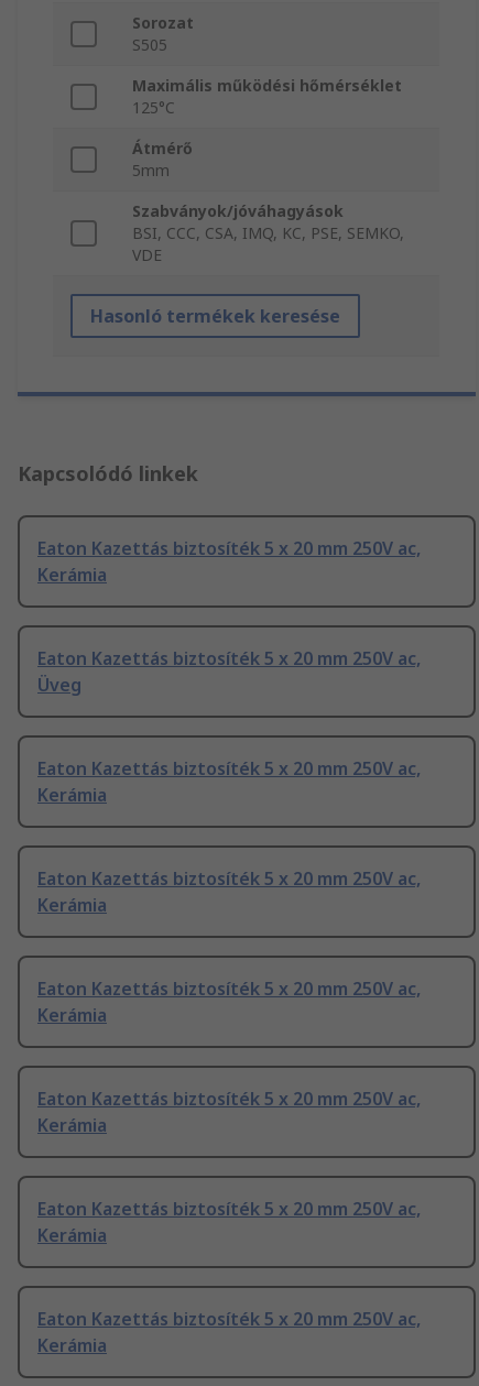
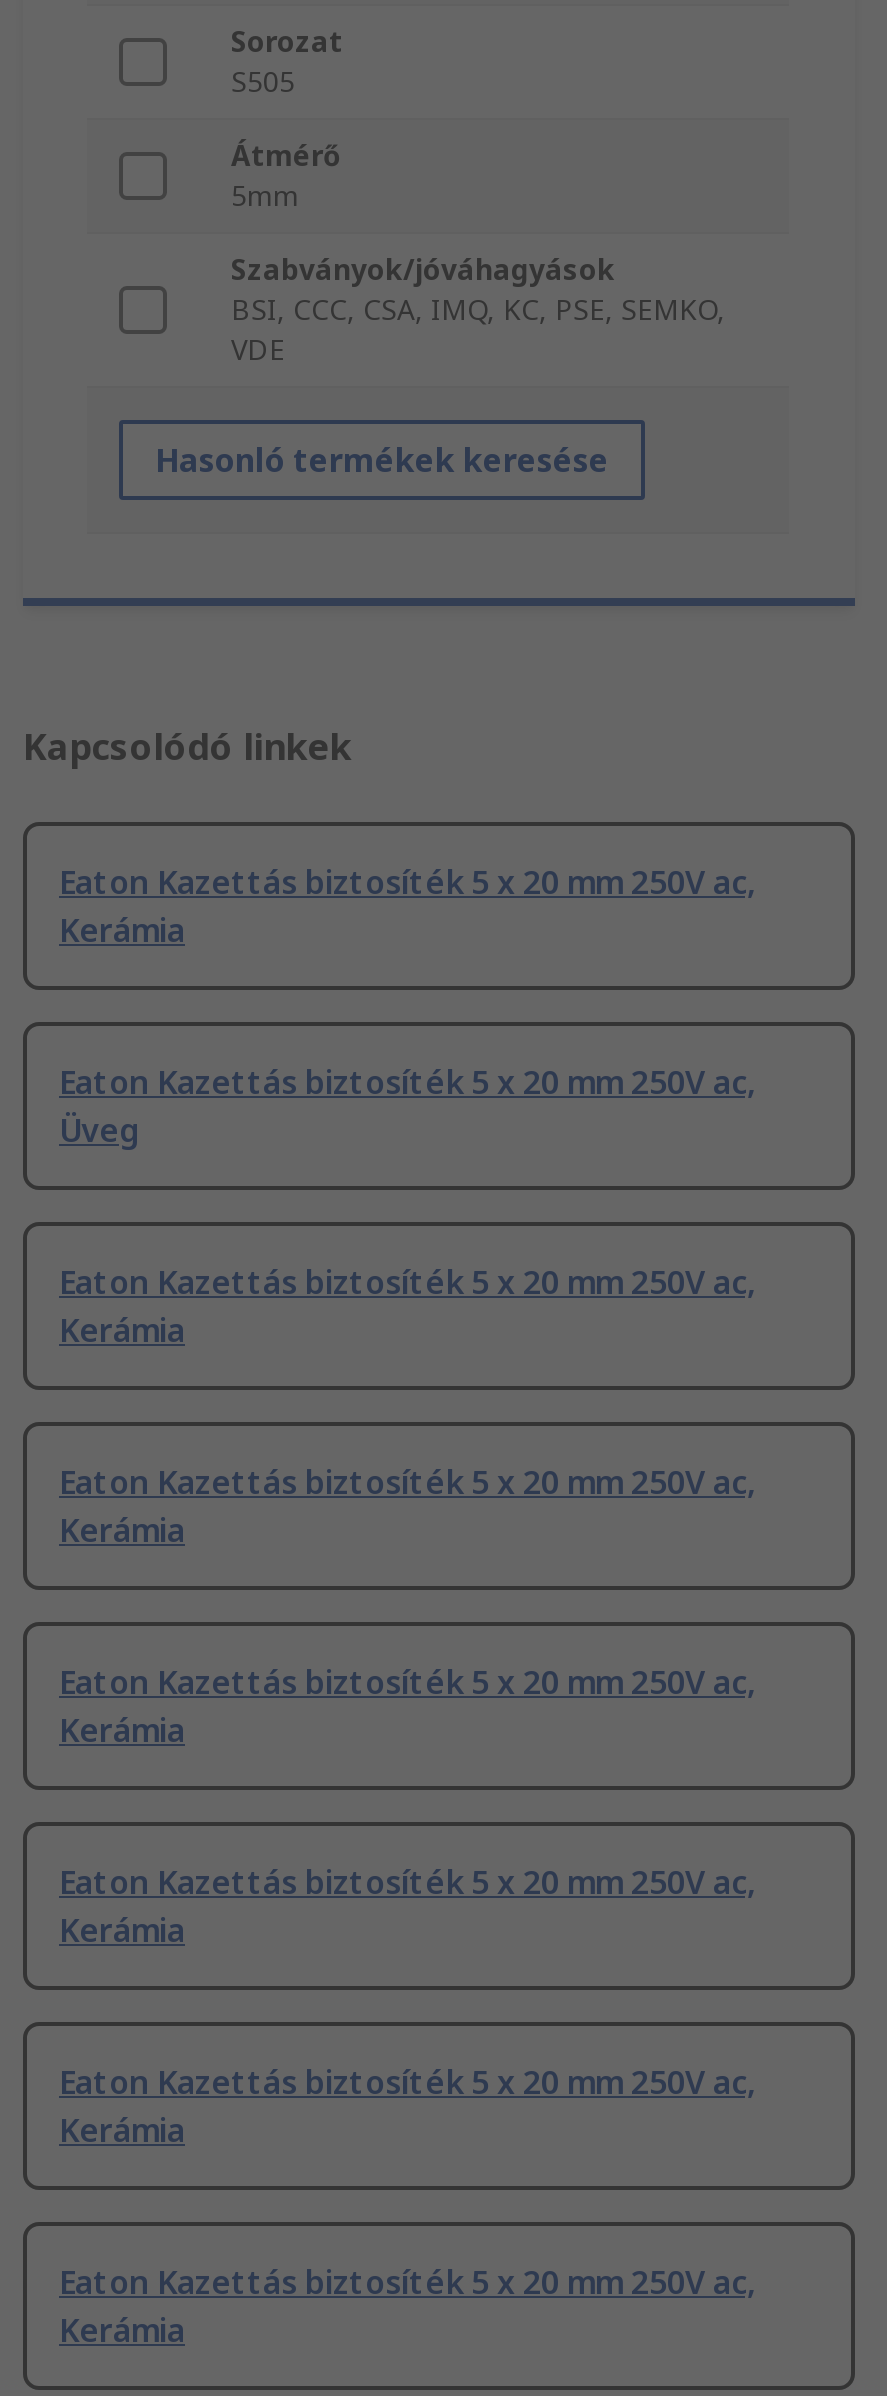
[132,75,402,118] Maximális működési hőmérséklet | 125°C -> none

